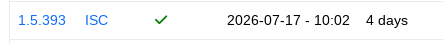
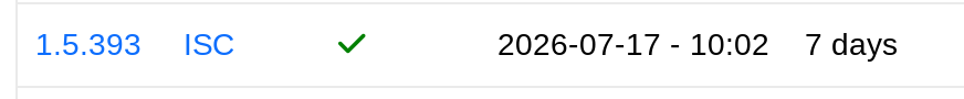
[227,12,408,28] 2026-07-17 - 10:02 4 days -> [497,26,898,62] 2026-07-17 - 10:02 7 days

